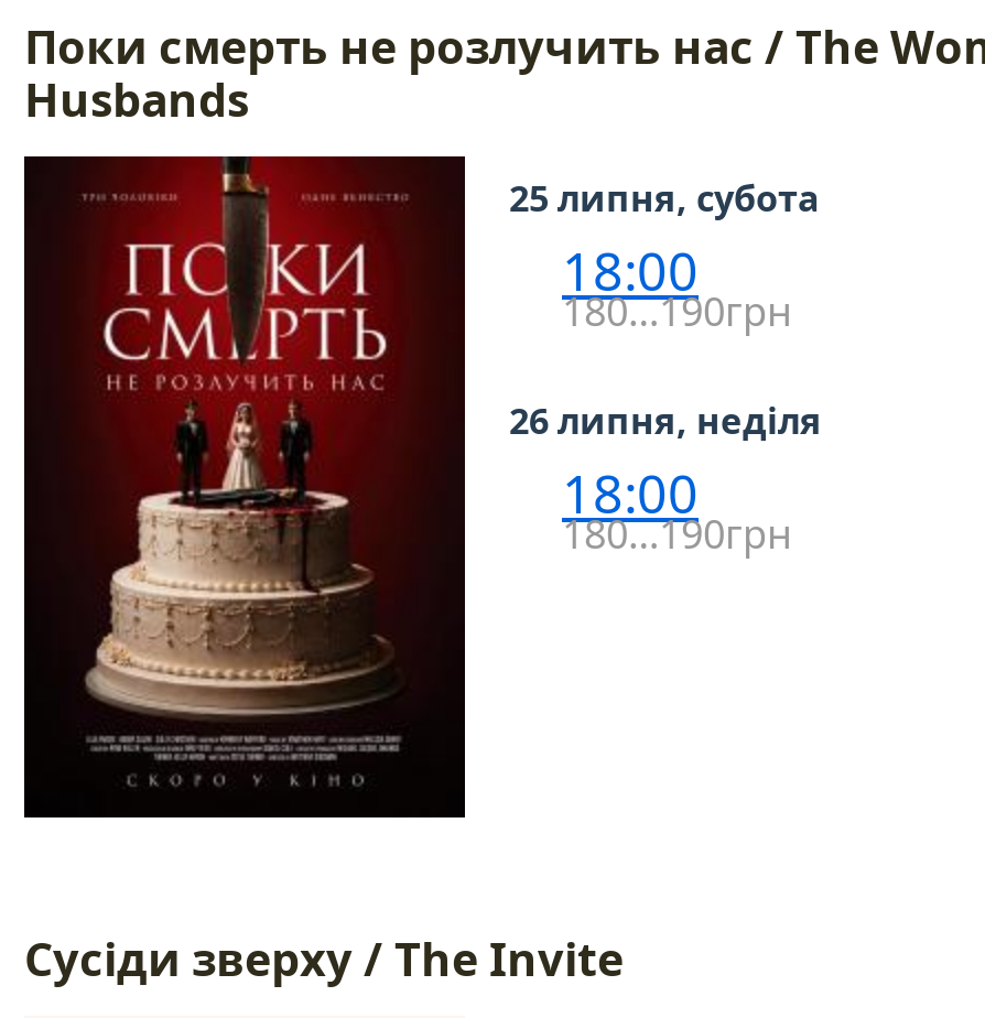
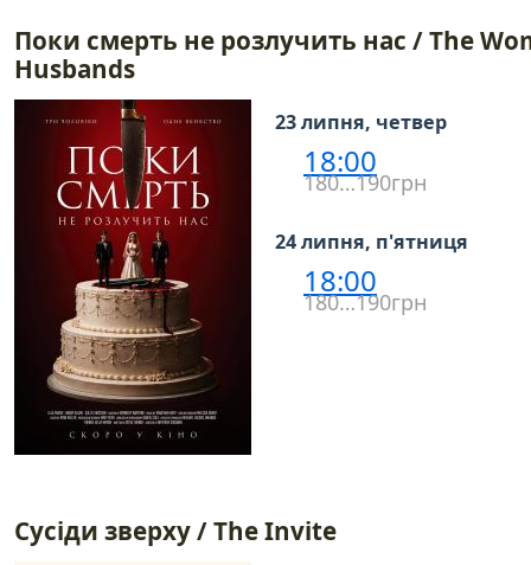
[509,174,820,223] 25 липня, субота -> [275,109,447,135] 23 липня, четвер
[509,397,822,445] 26 липня, неділя -> [275,229,468,255] 24 липня, п'ятниця

